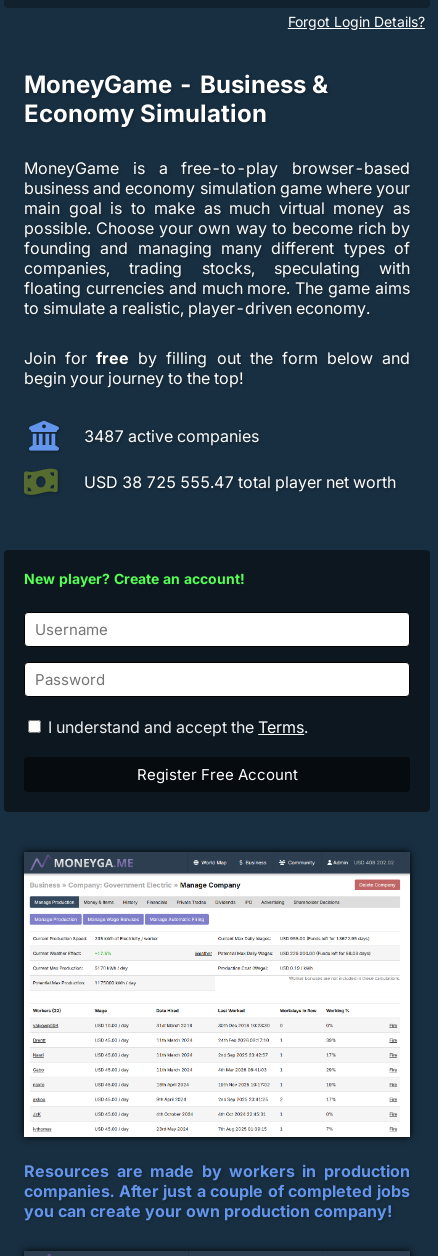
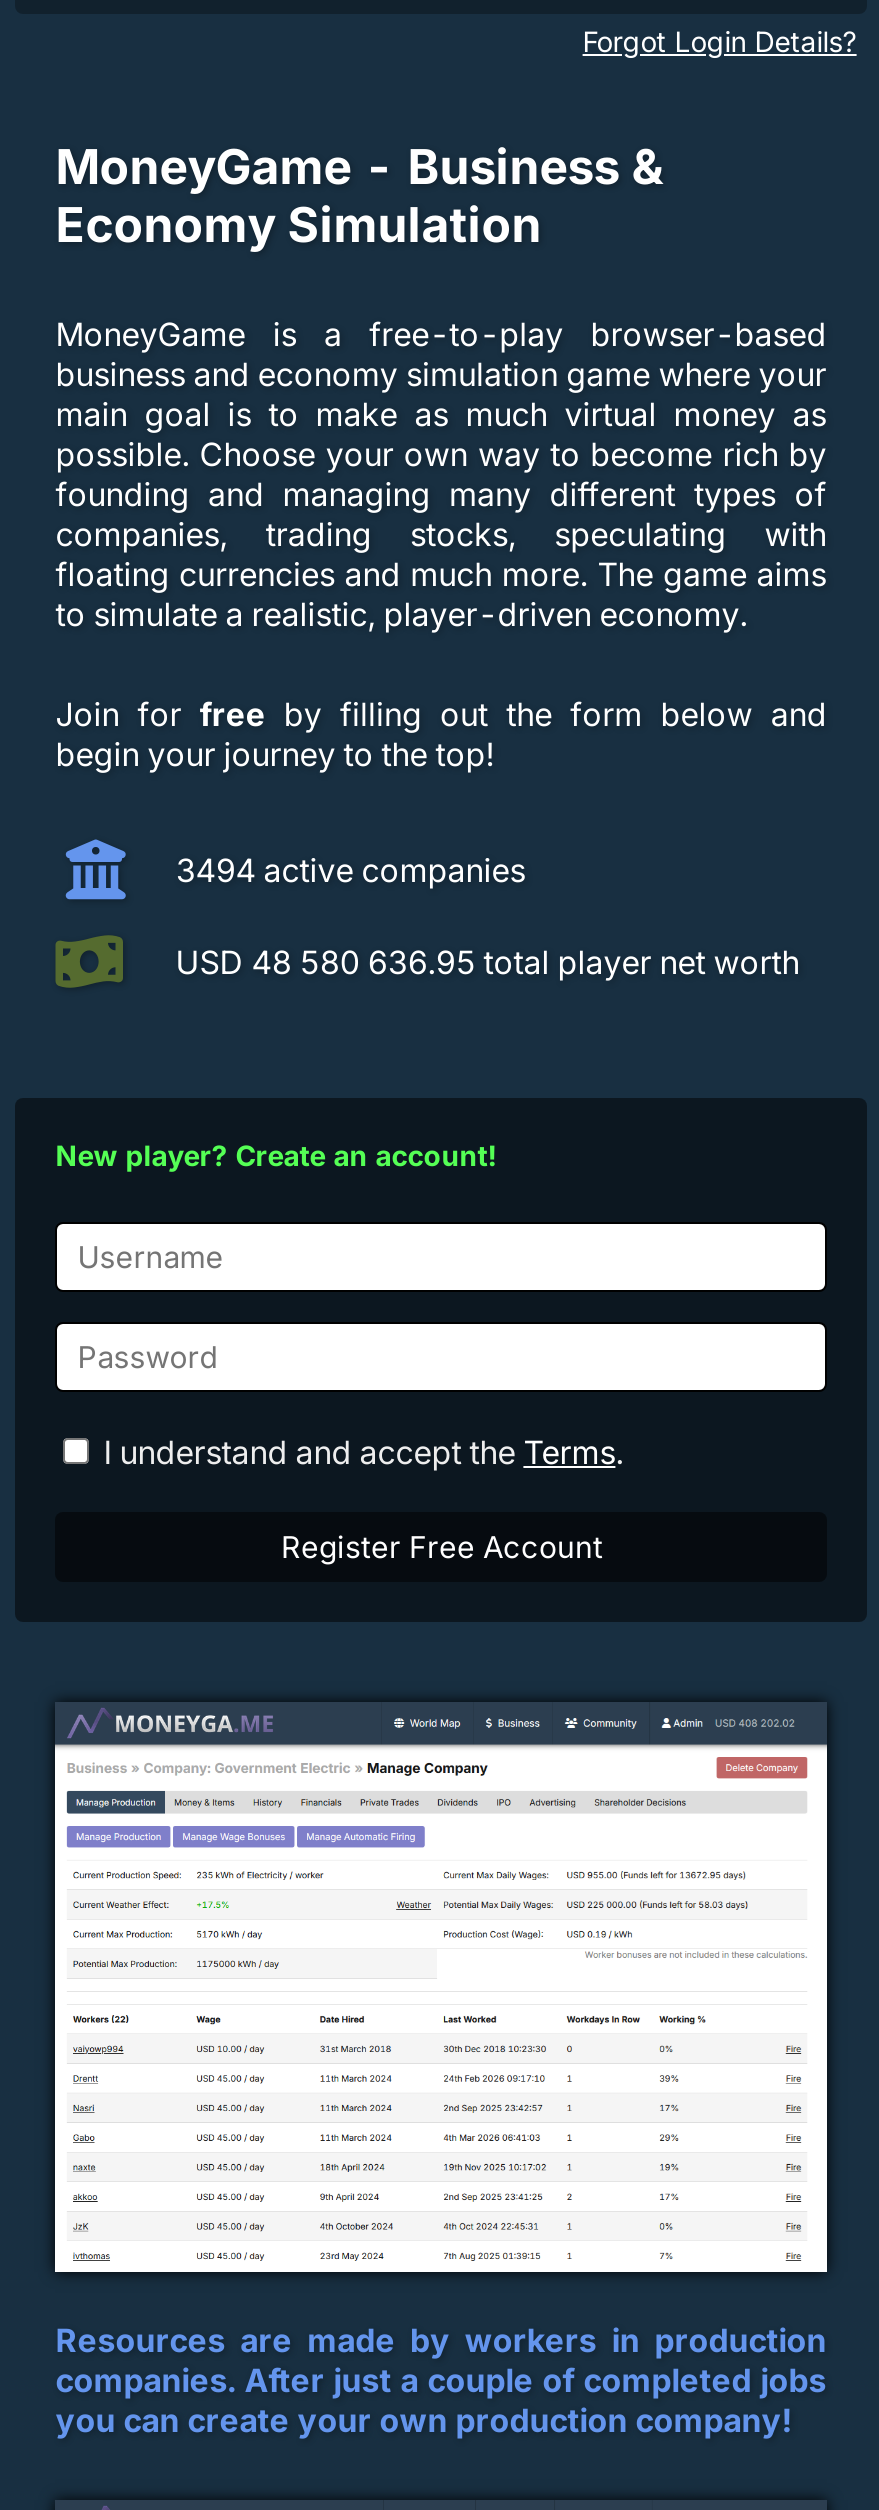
[84,426,259,446] 3487 active companies -> [175,850,525,890] 3494 active companies
[84,472,396,492] USD 38 725 555.47 total player net worth -> [175,942,799,982] USD 48 580 636.95 total player net worth

